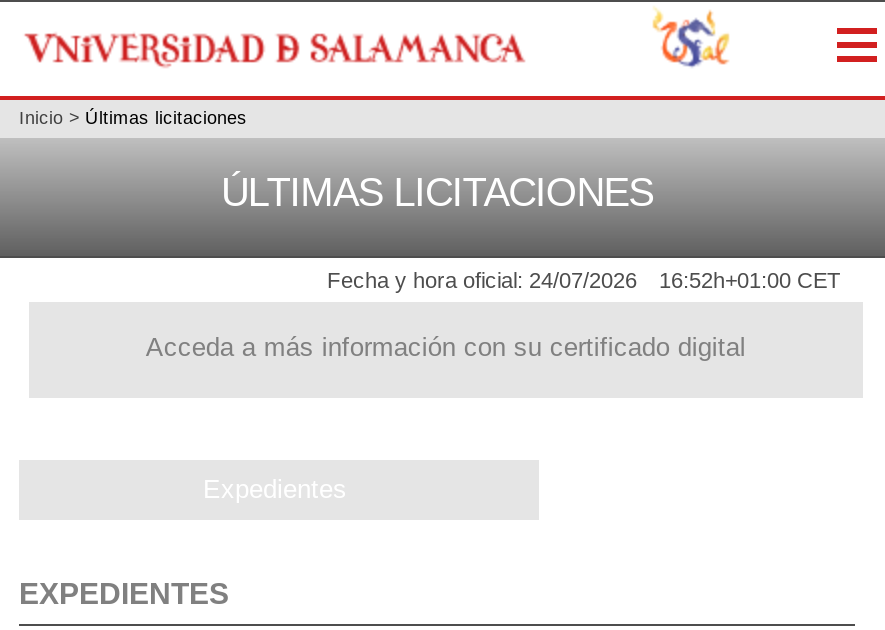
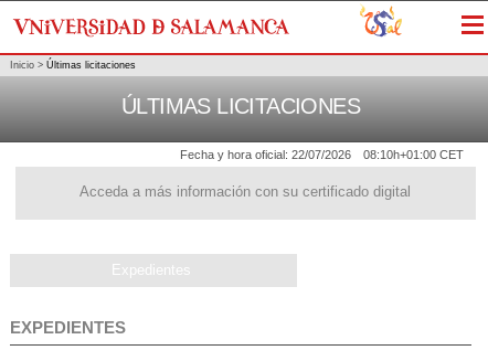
[327,269,637,293] Fecha y hora oficial: 24/07/2026 -> [180,148,351,162] Fecha y hora oficial: 22/07/2026
[659,269,841,293] 16:52h+01:00 CET -> [363,148,464,162] 08:10h+01:00 CET

